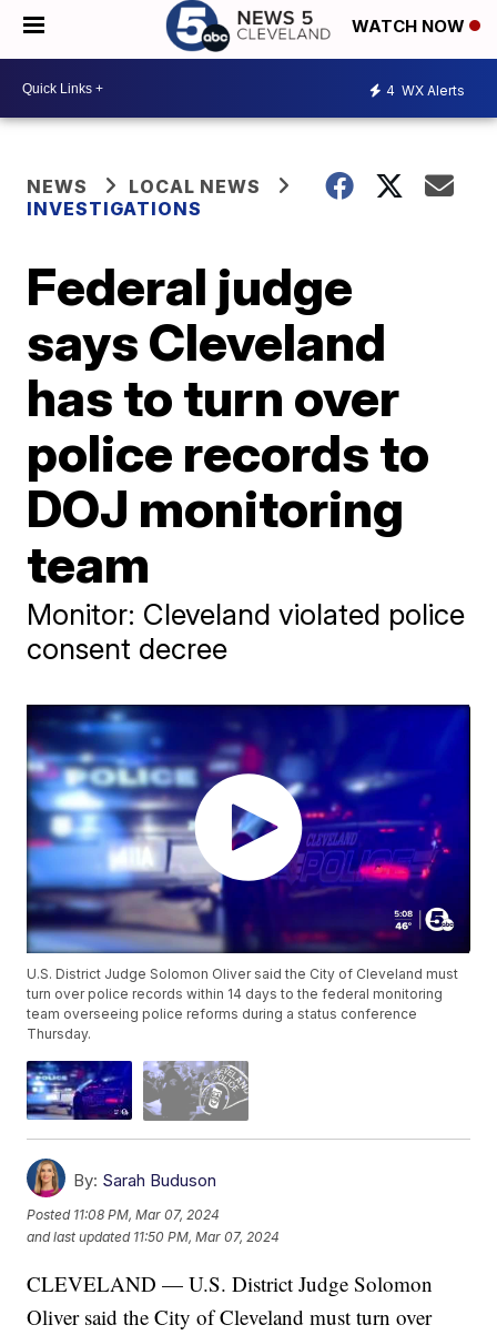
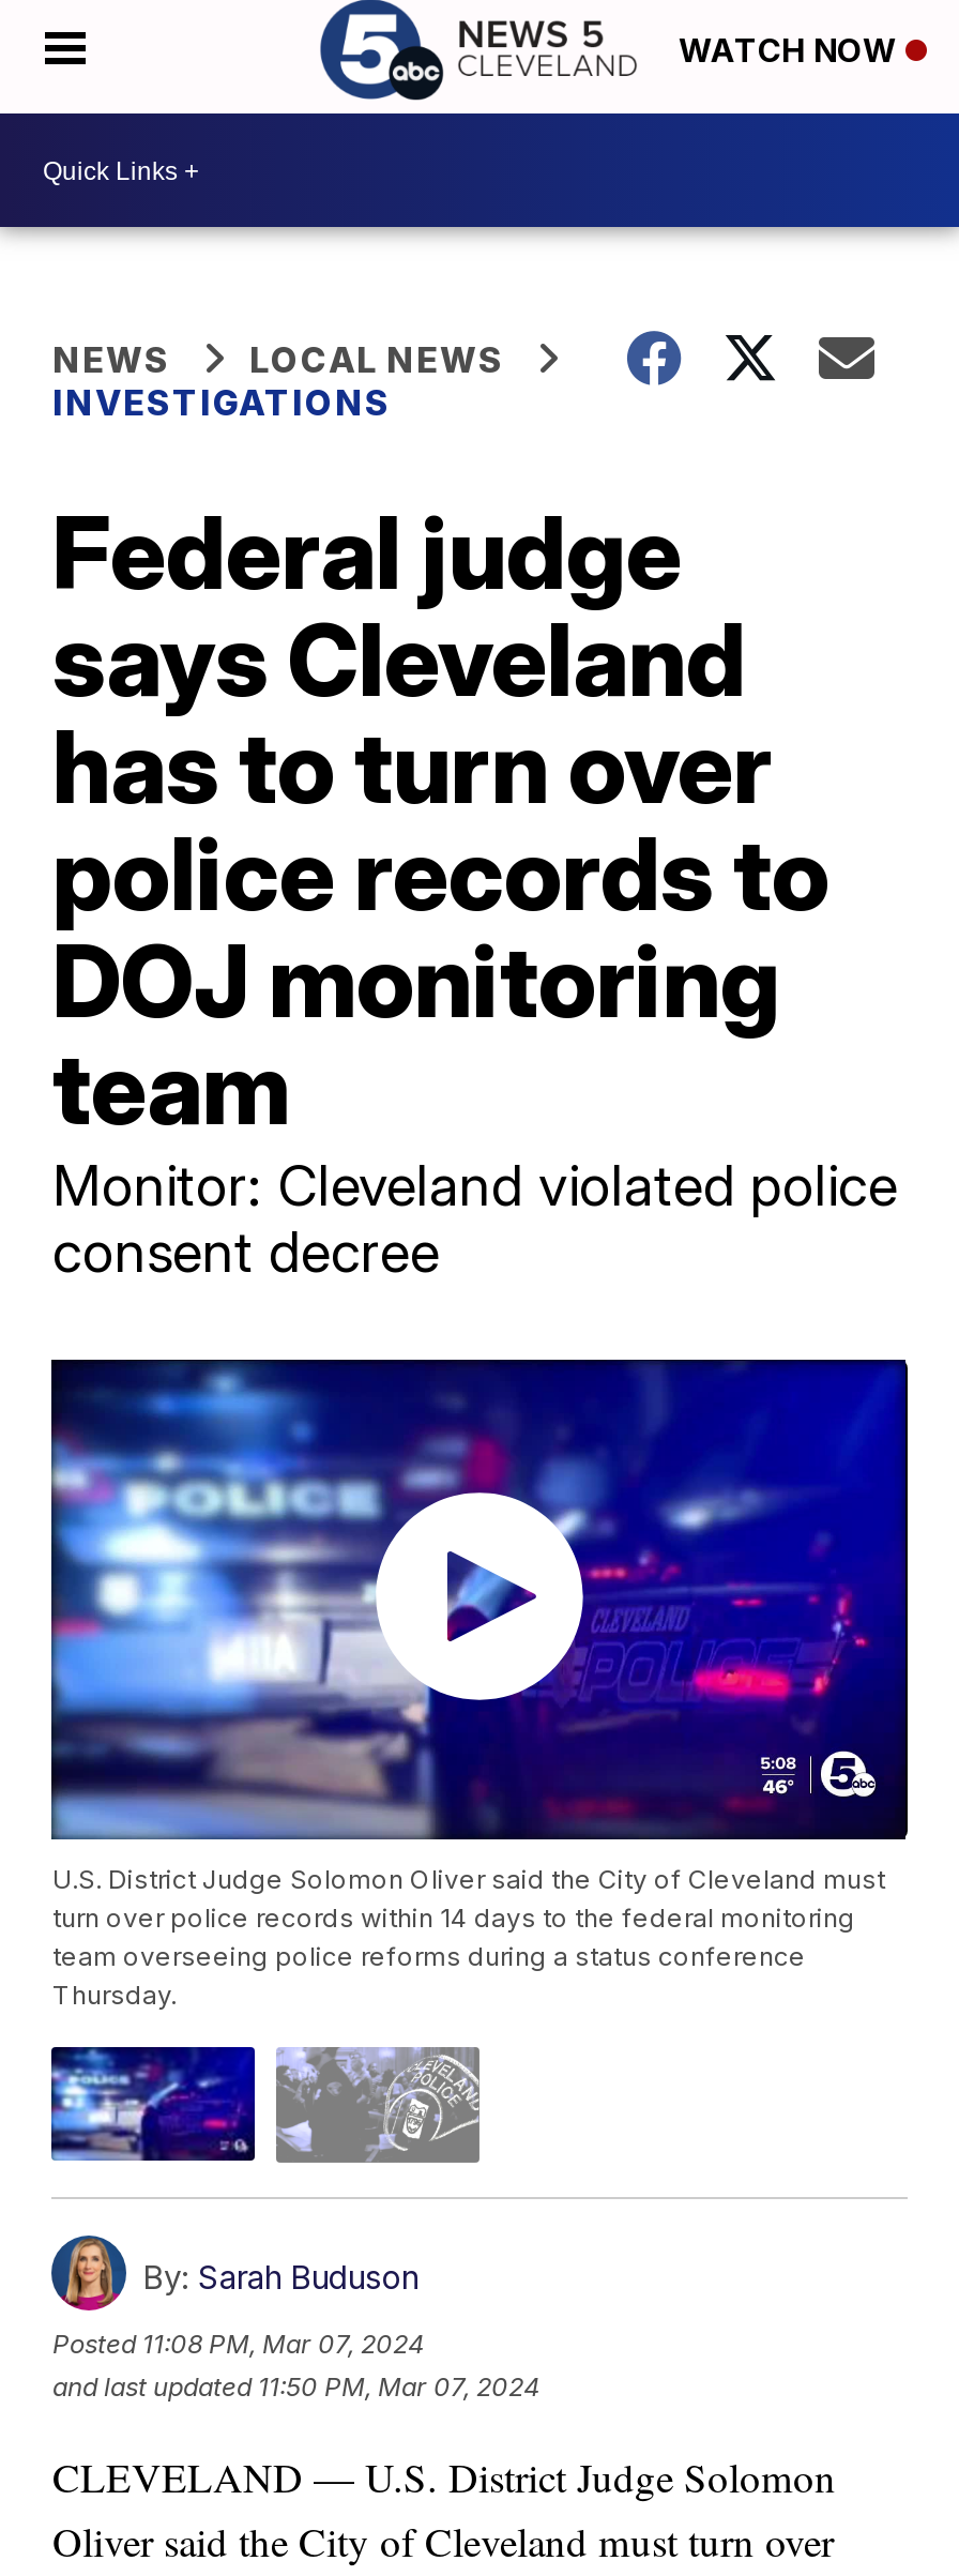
[386,82,465,98] 4 WX Alerts -> none

